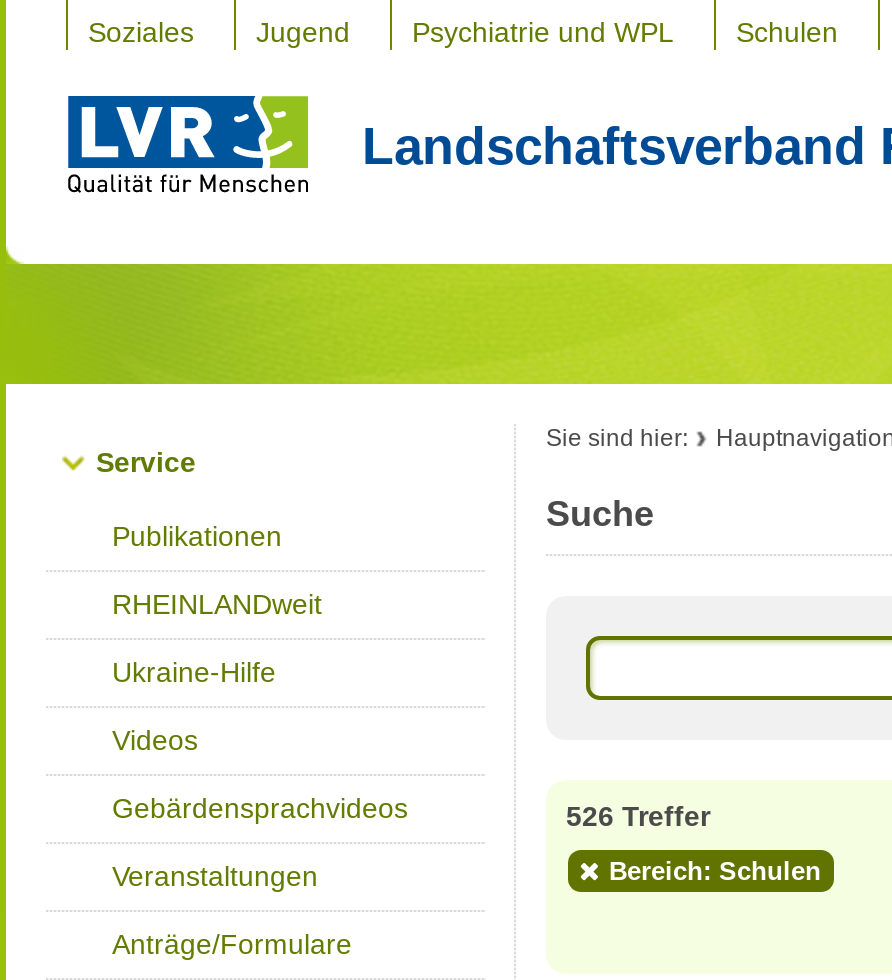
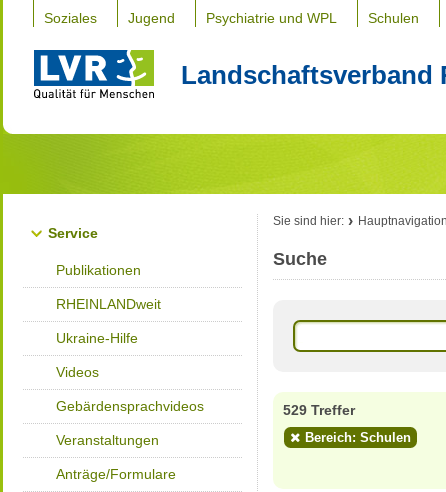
[566,800,710,832] 526 Treffer -> [283,402,355,418] 529 Treffer

